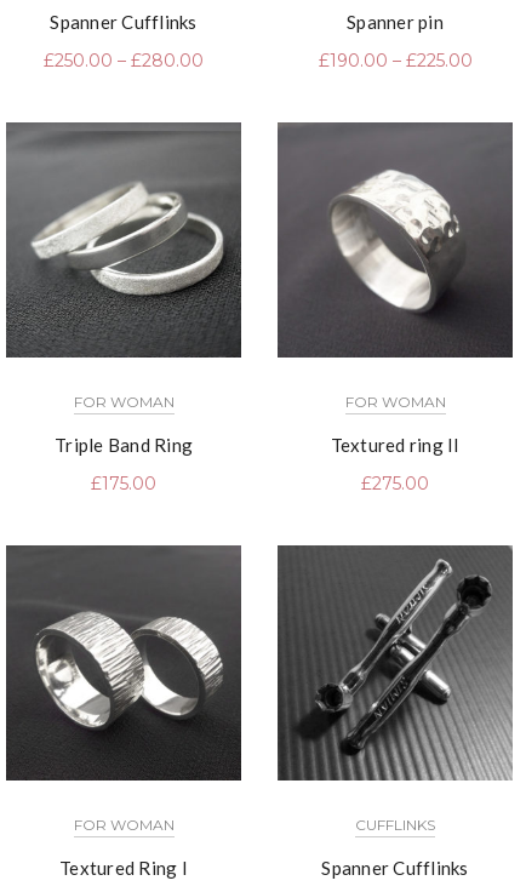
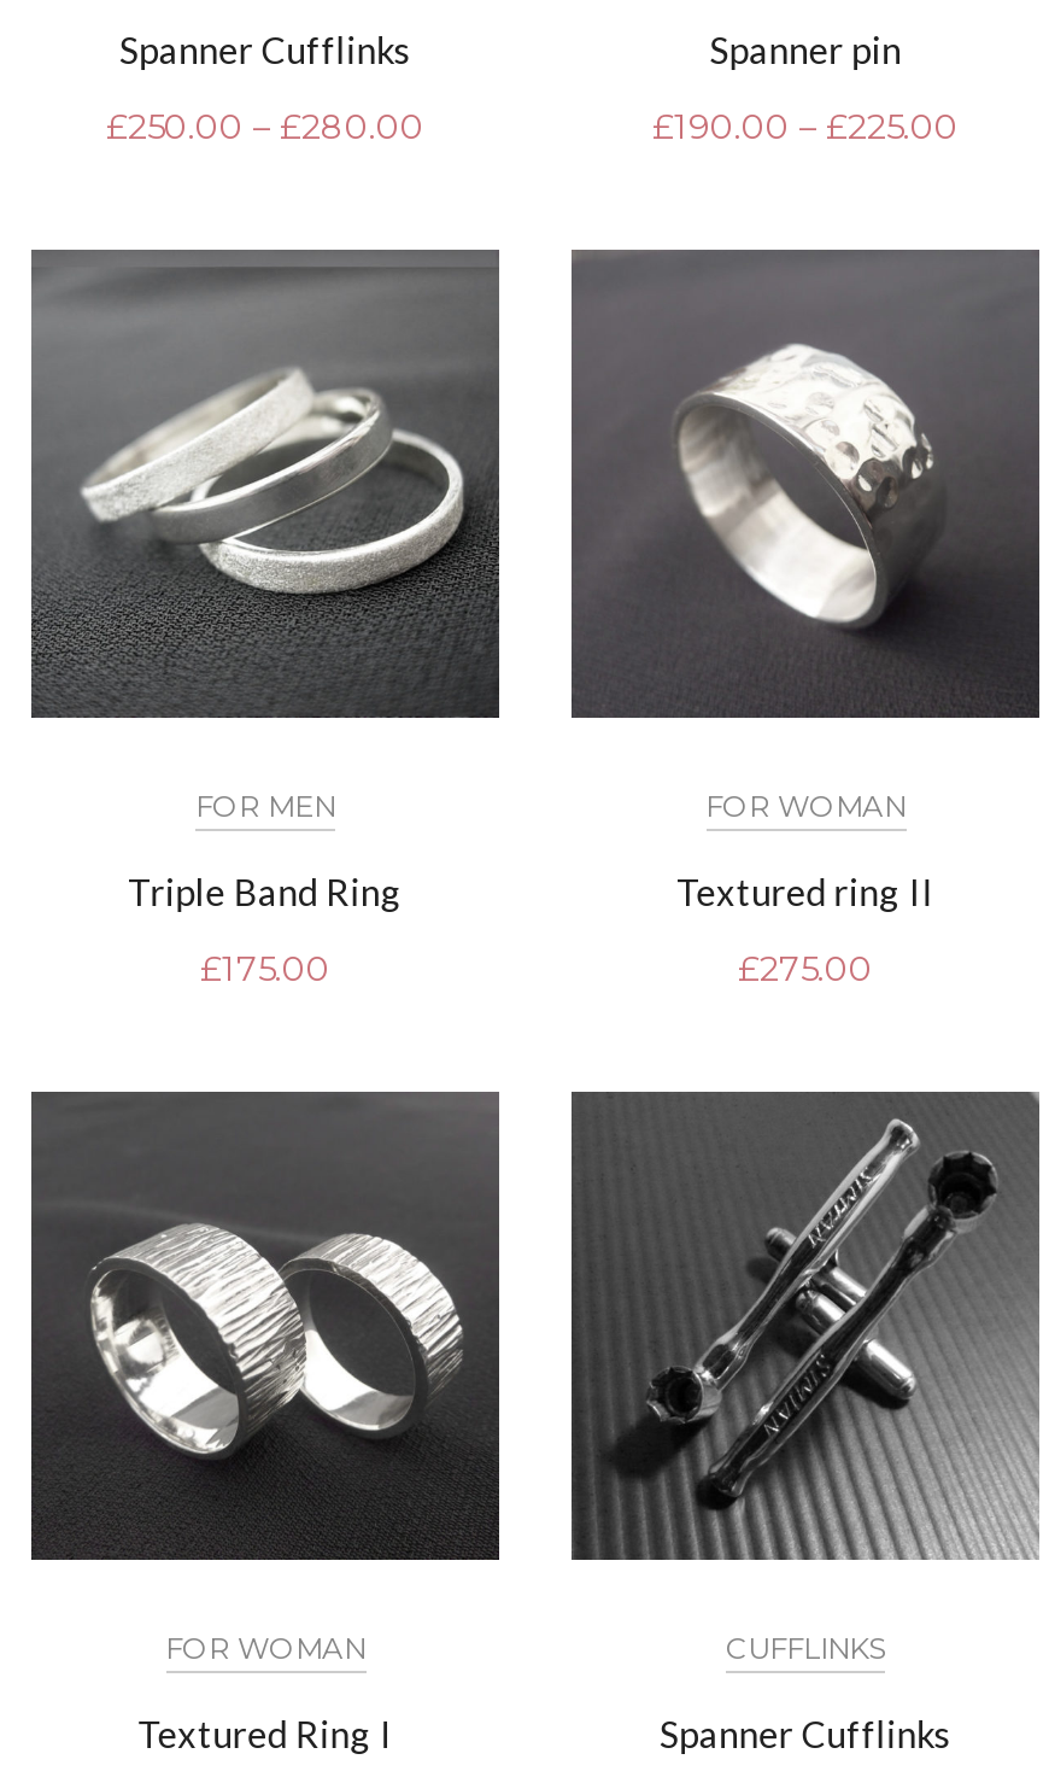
[73,393,174,411] FOR WOMAN -> [195,788,335,824] FOR MEN

